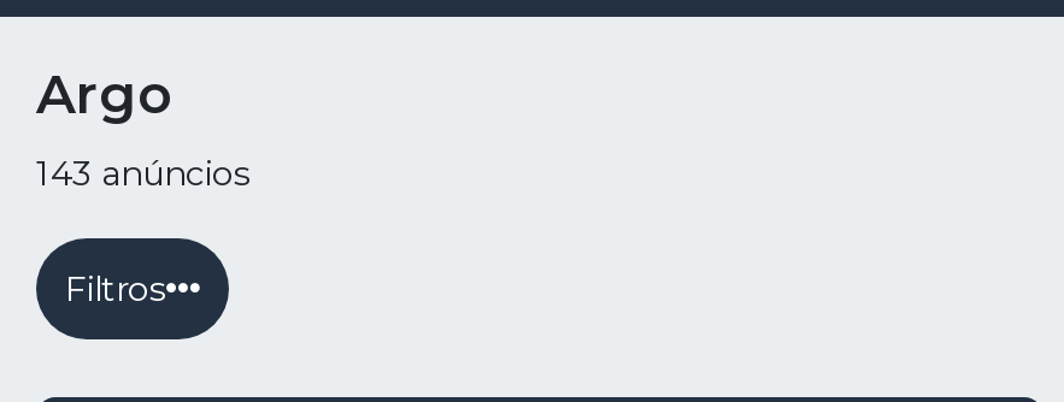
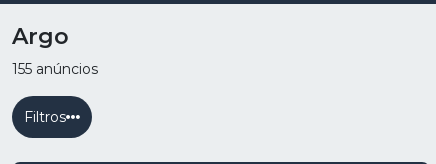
[36,152,251,195] 143 anúncios -> [12,60,98,78] 155 anúncios

